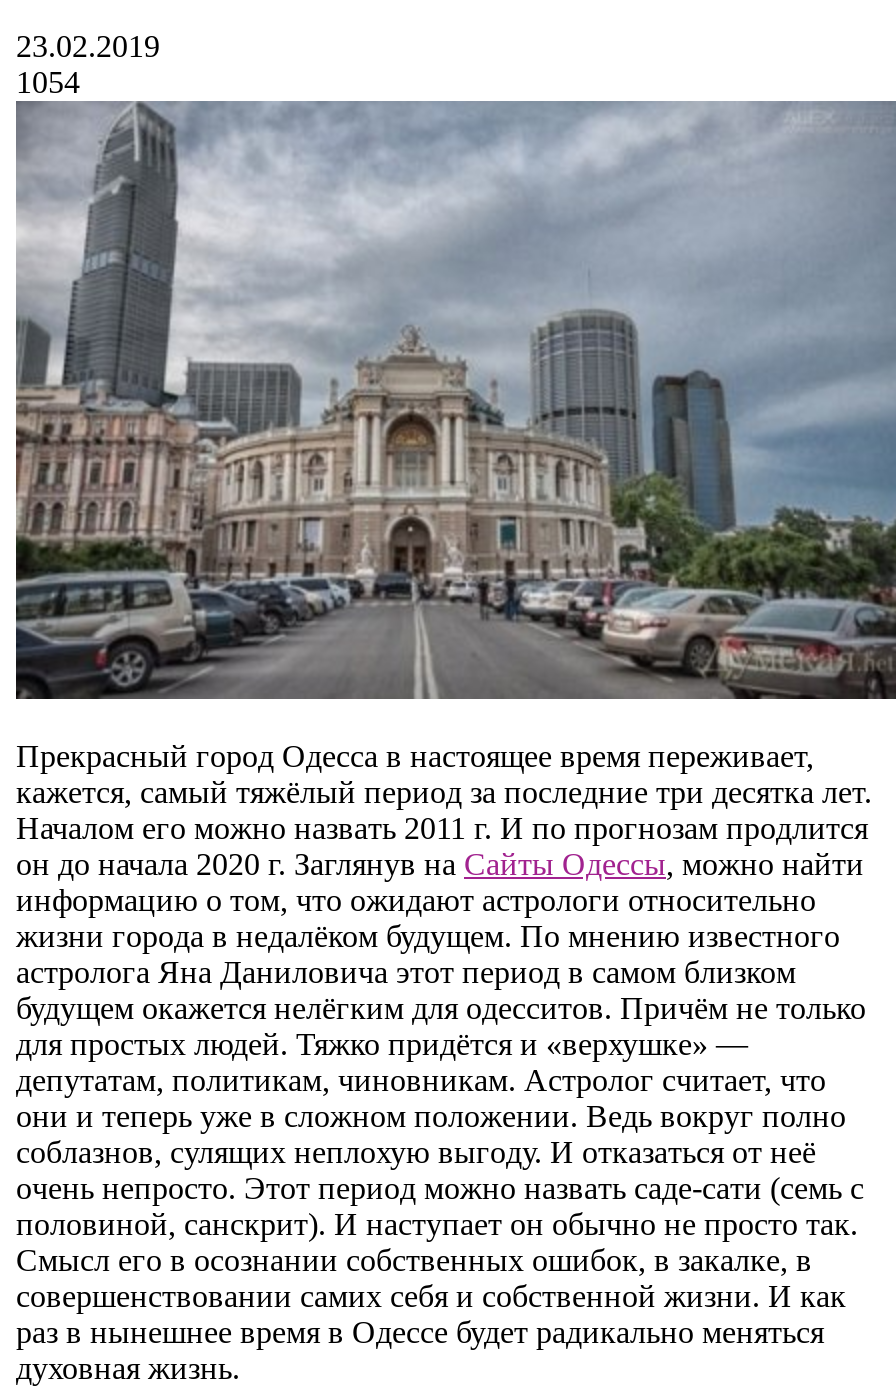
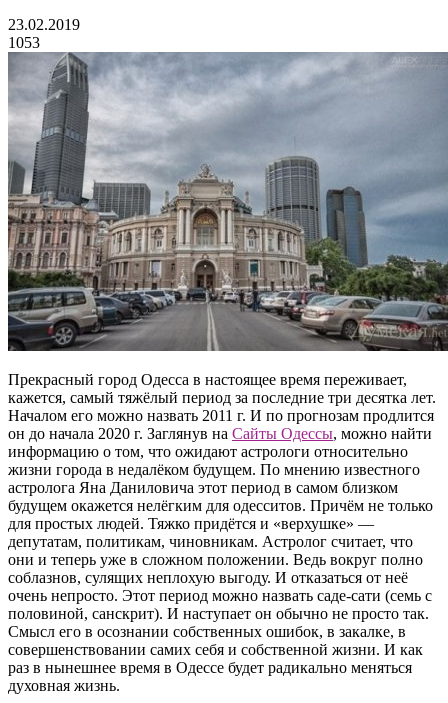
[16,65,80,99] 1054 -> [8,34,40,51] 1053

